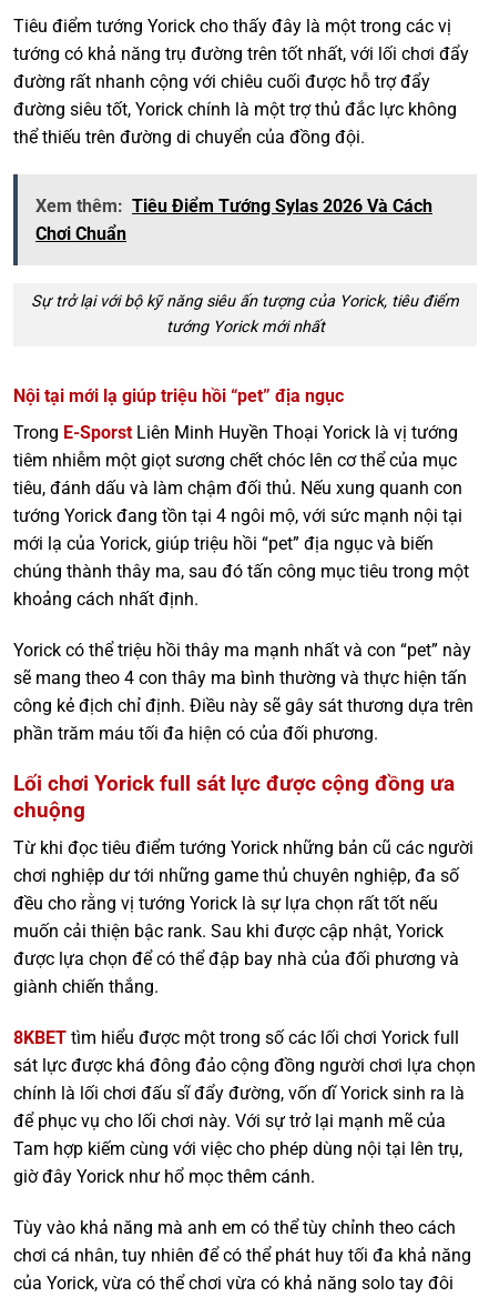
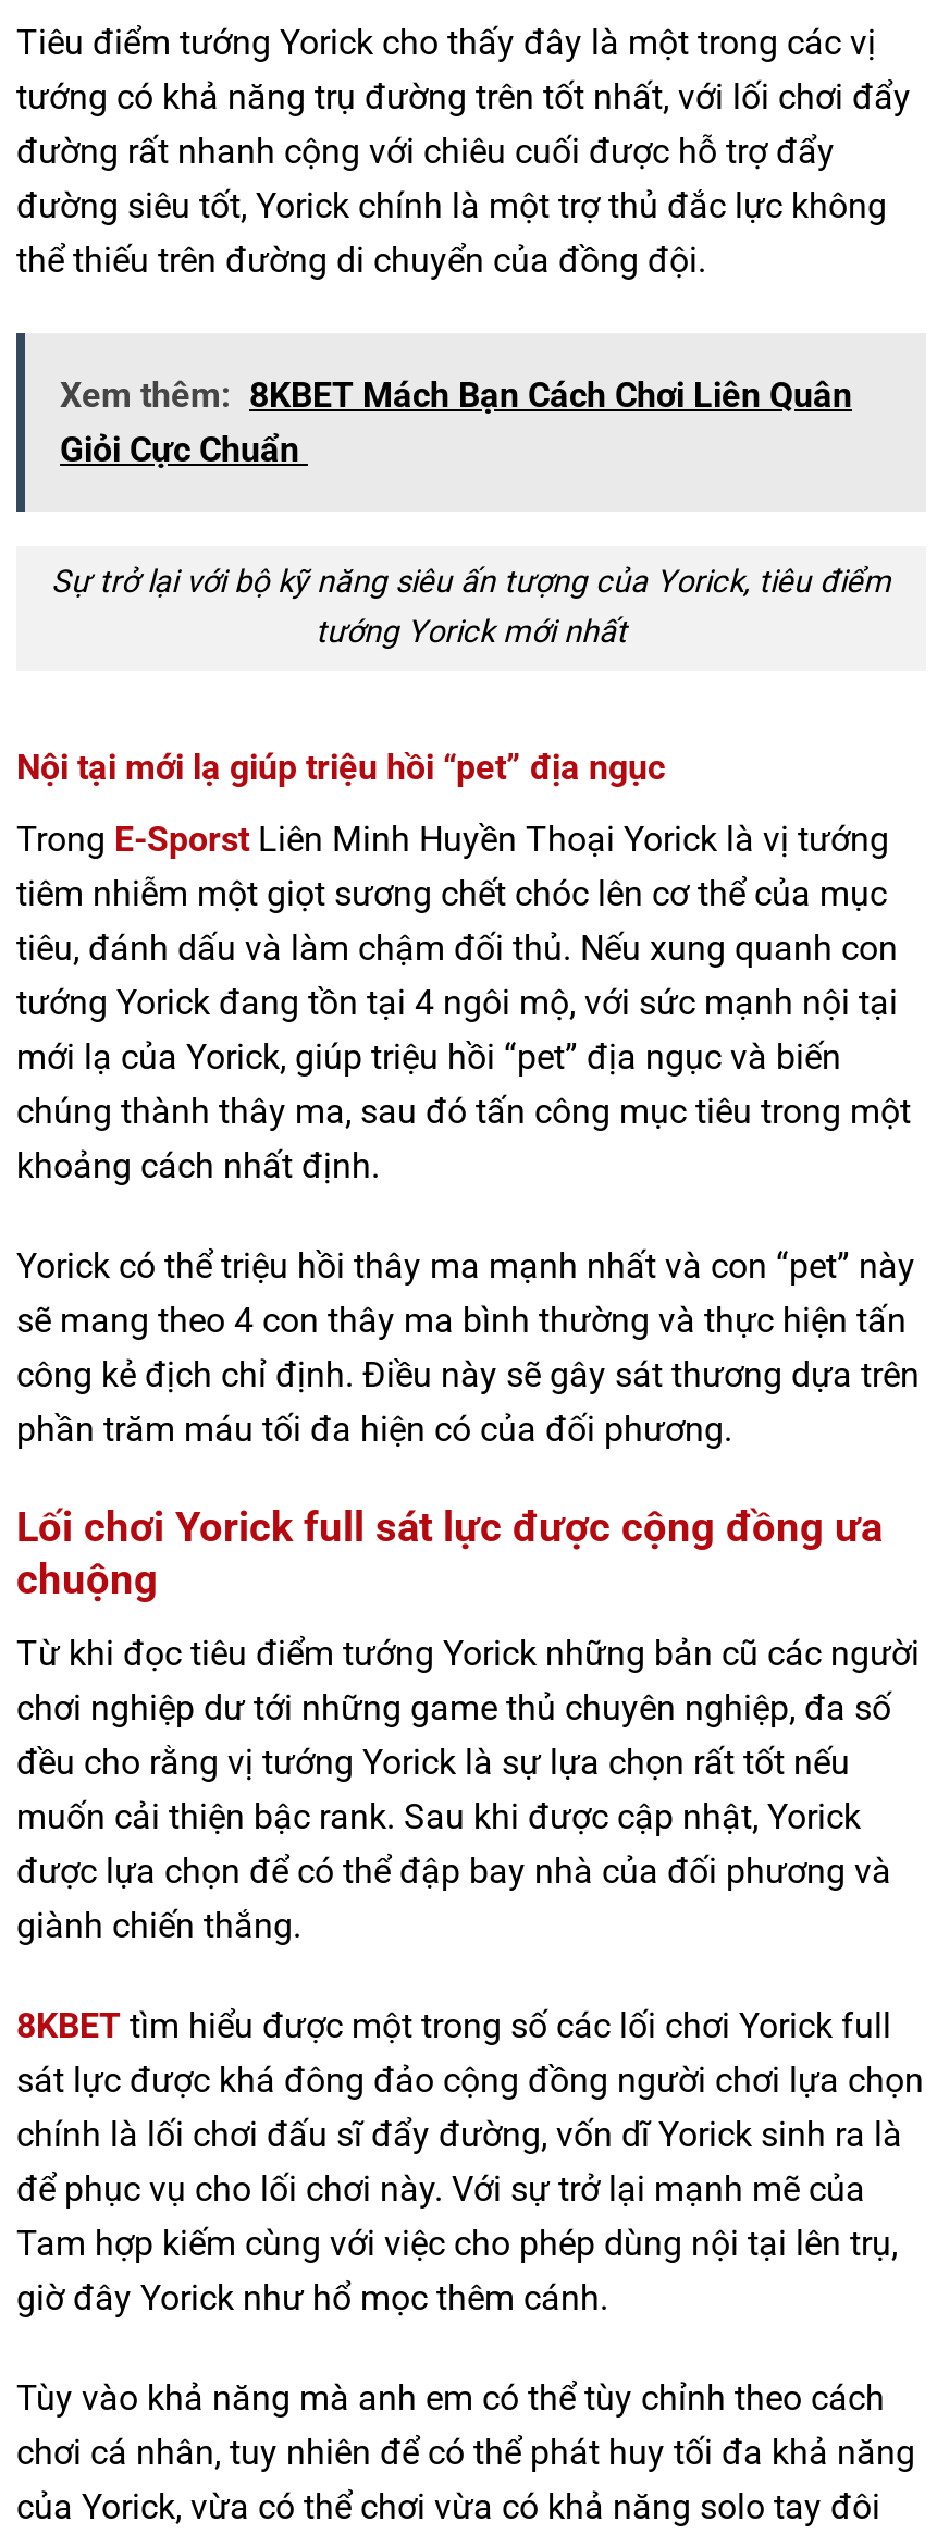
[35,195,432,244] Xem thêm: Tiêu Điểm Tướng Sylas 2026 Và Cách | Chơi Chuẩn -> [60,374,852,469] Xem thêm: 8KBET Mách Bạn Cách Chơi Liên Quân | Giỏi Cực Chuẩn

